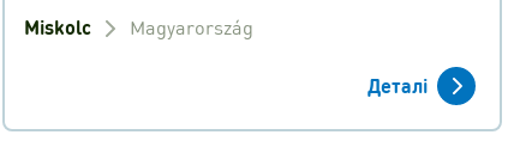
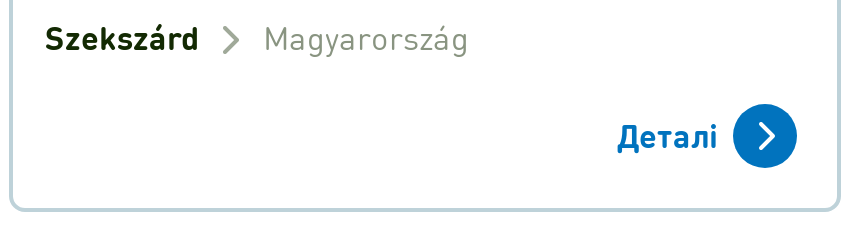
[24,14,91,39] Miskolc -> [45,16,199,58] Szekszárd

